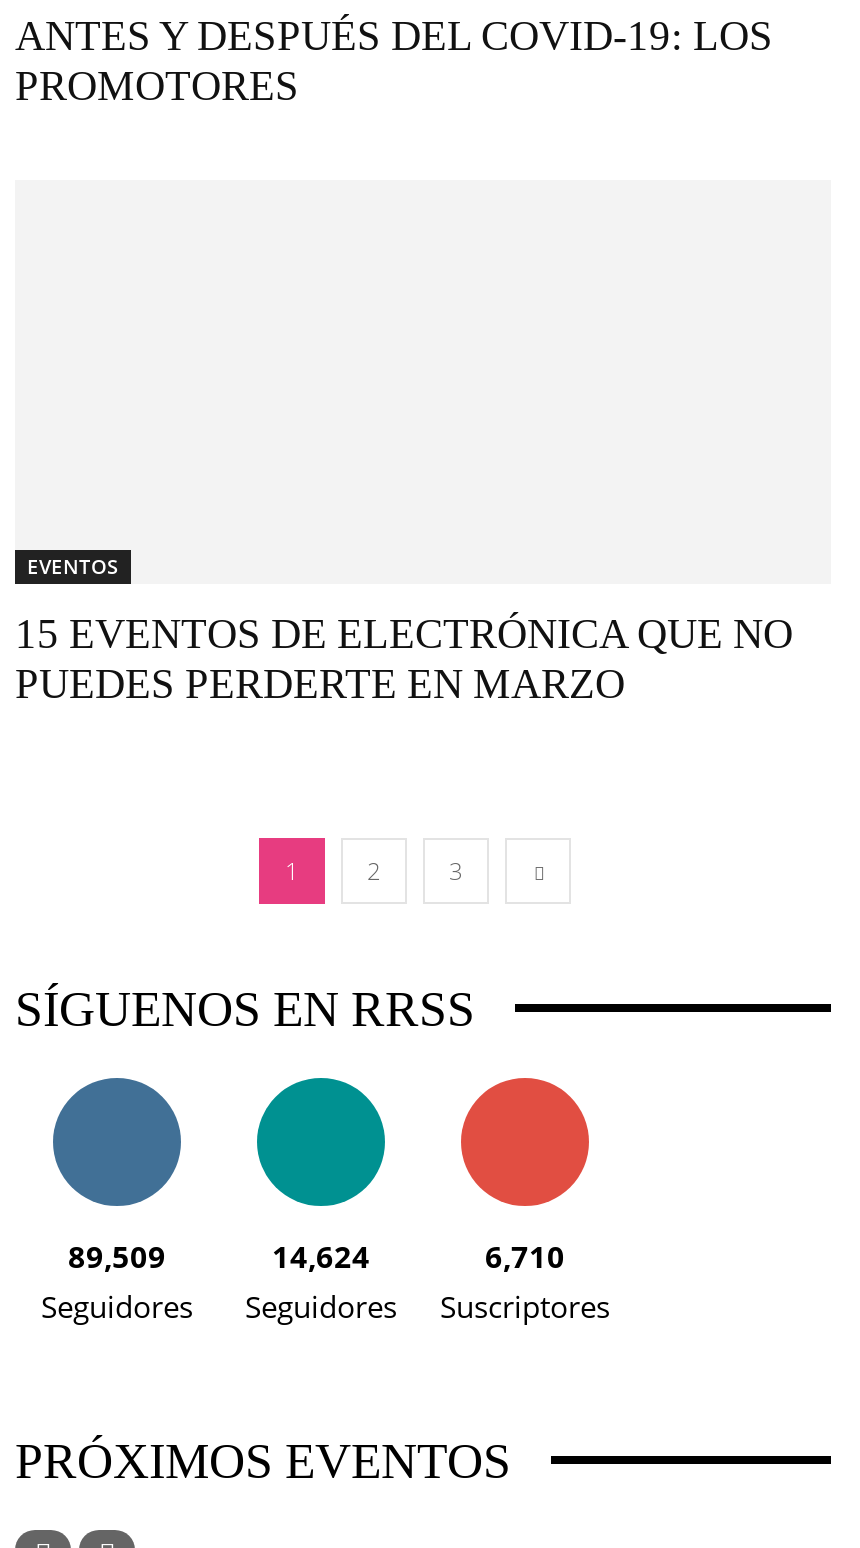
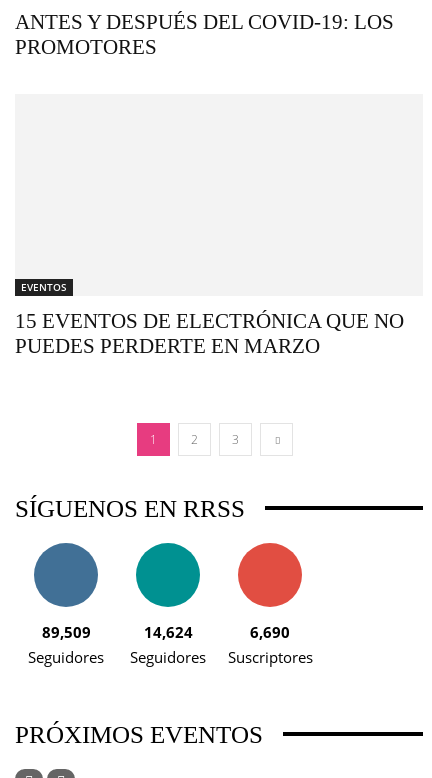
[485,1235,565,1275] 6,710 -> [250,622,290,642] 6,690

